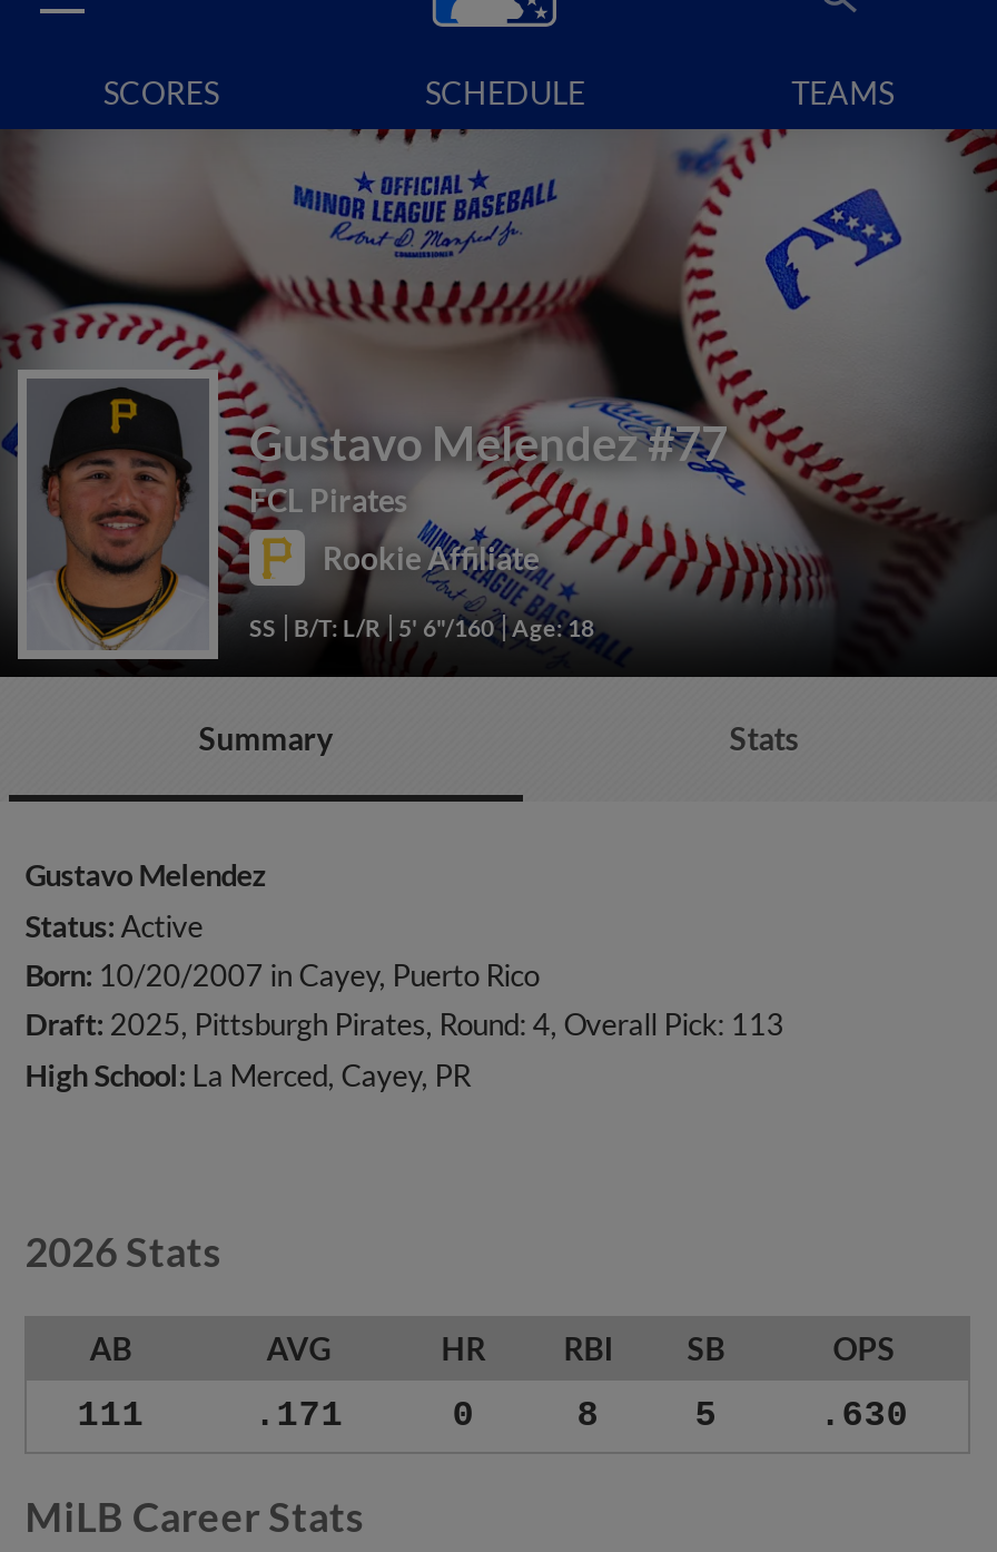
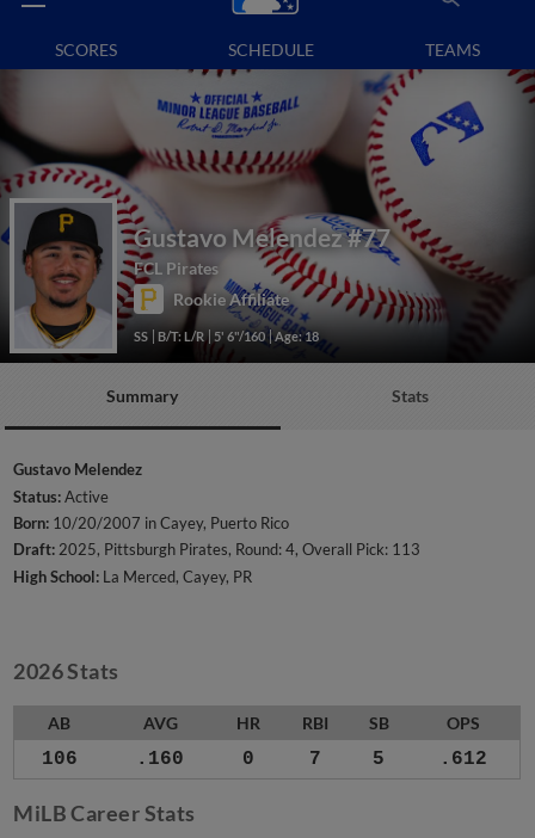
[77,1397,144,1437] 111 -> [41,749,77,770] 106
[254,1397,343,1437] .171 -> [136,749,184,770] .160
[577,1397,599,1437] 8 -> [310,749,321,770] 7
[819,1397,908,1437] .630 -> [440,749,487,770] .612

